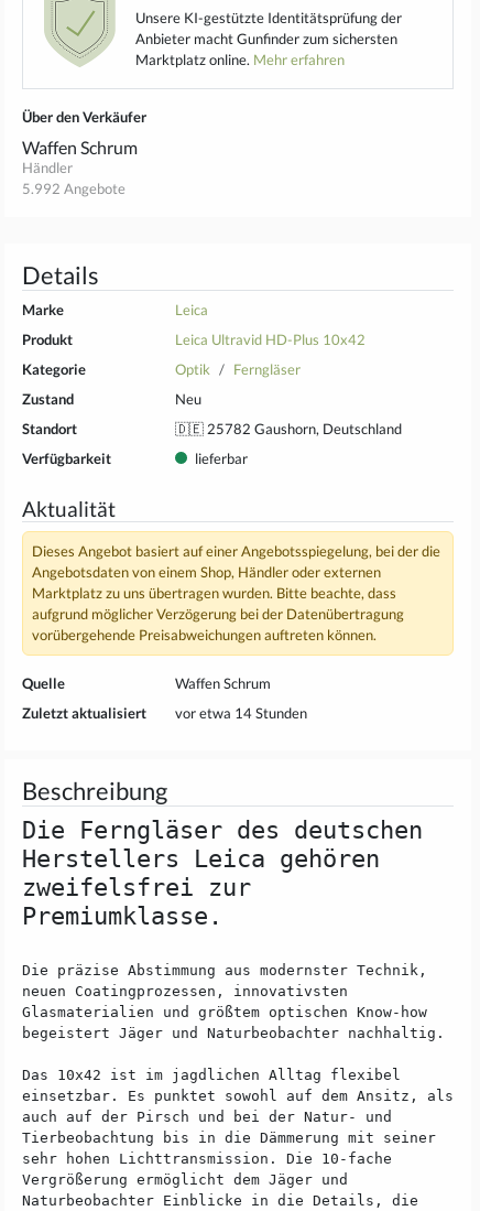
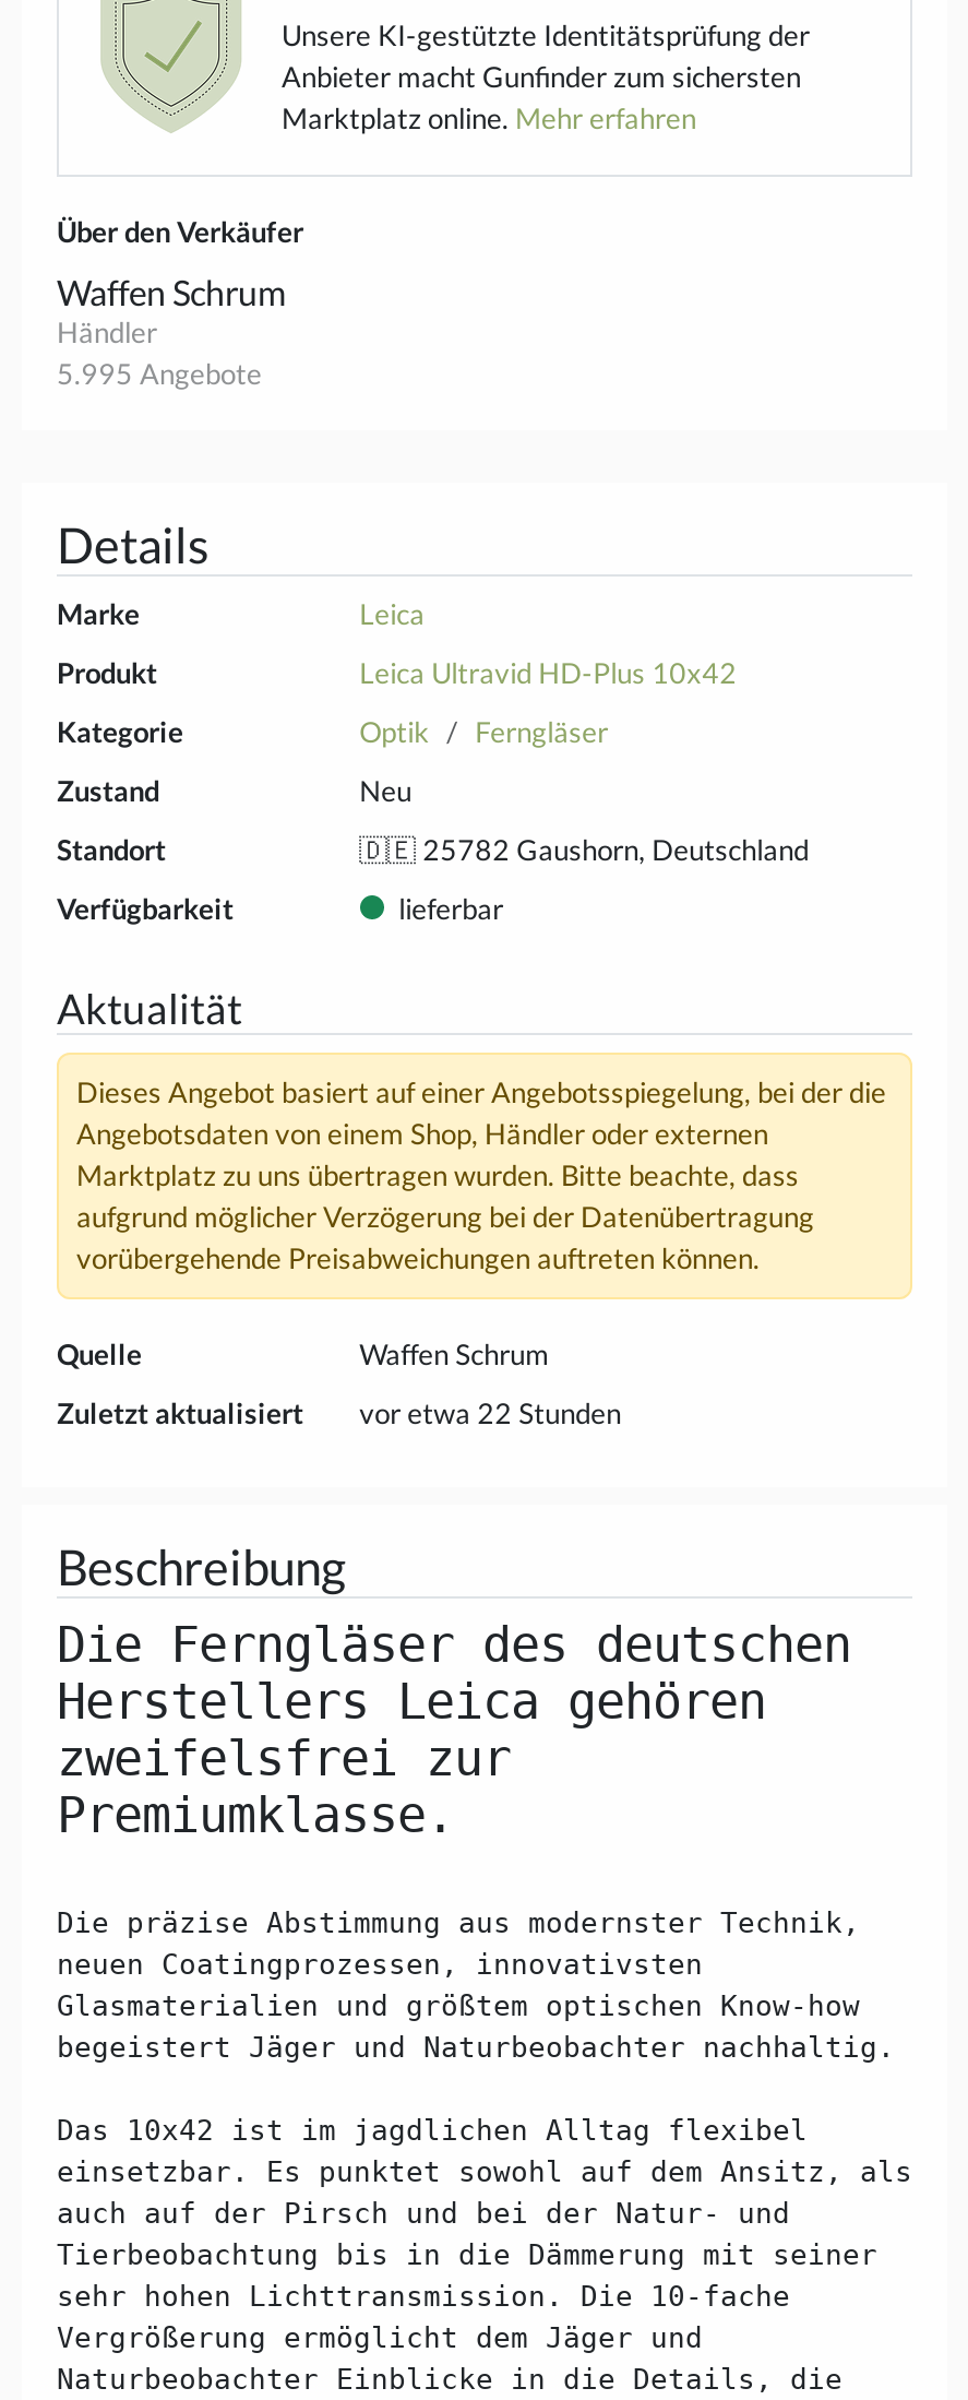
[22,180,126,197] 5.992 Angebote -> [57,356,262,391] 5.995 Angebote
[175,704,307,722] vor etwa 14 Stunden -> [359,1395,621,1430] vor etwa 22 Stunden

